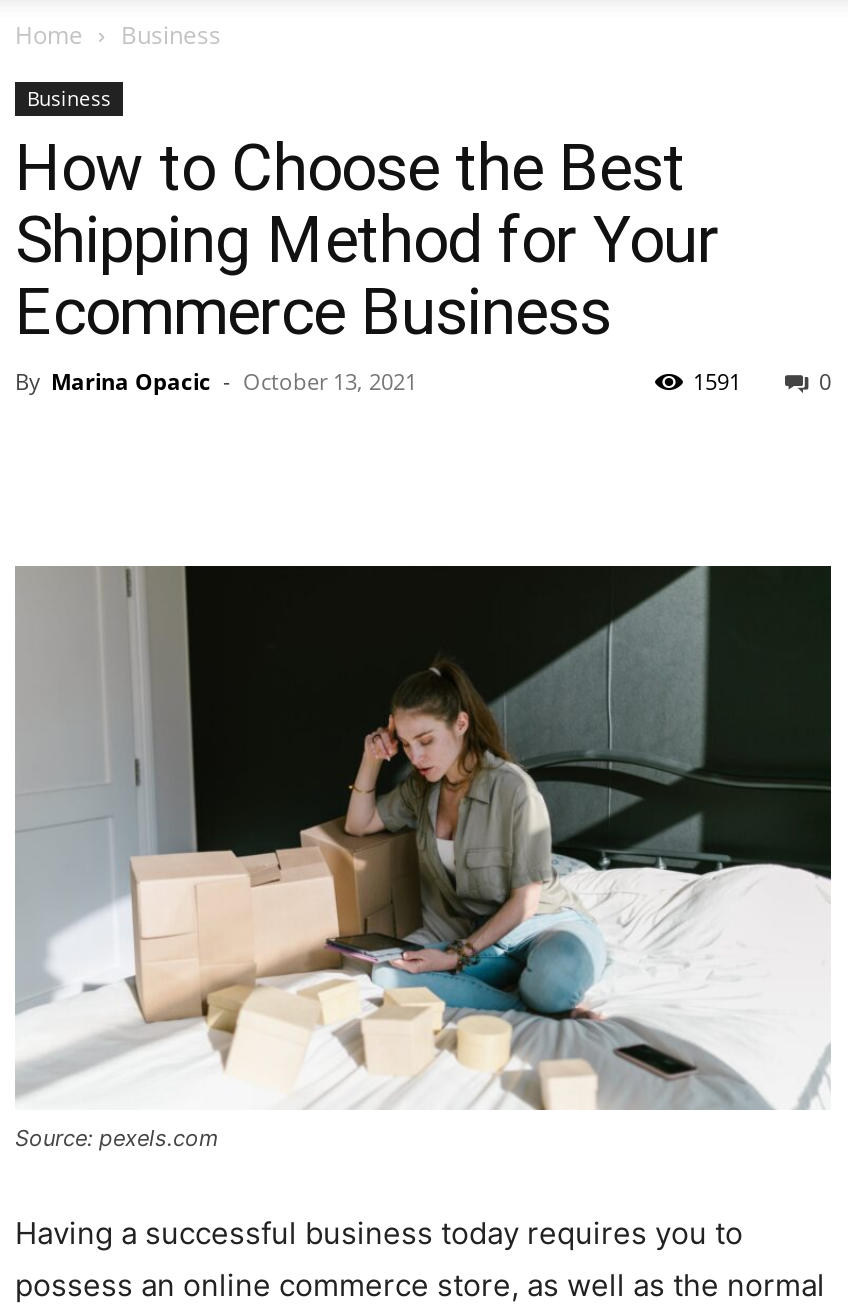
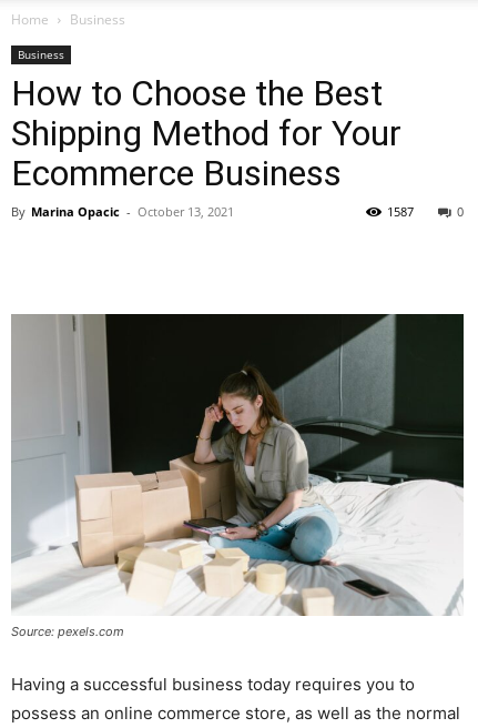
[693,366,741,396] 1591 -> [387,203,414,220] 1587

